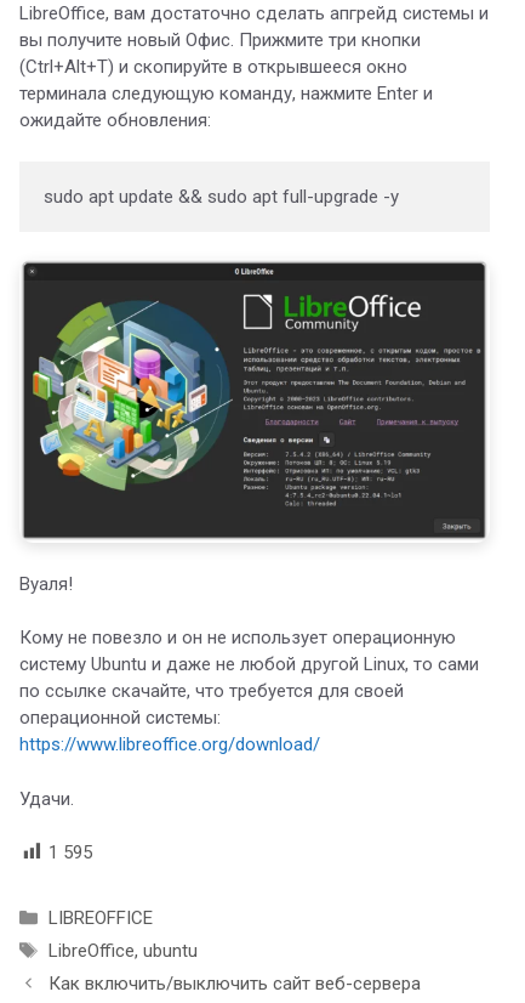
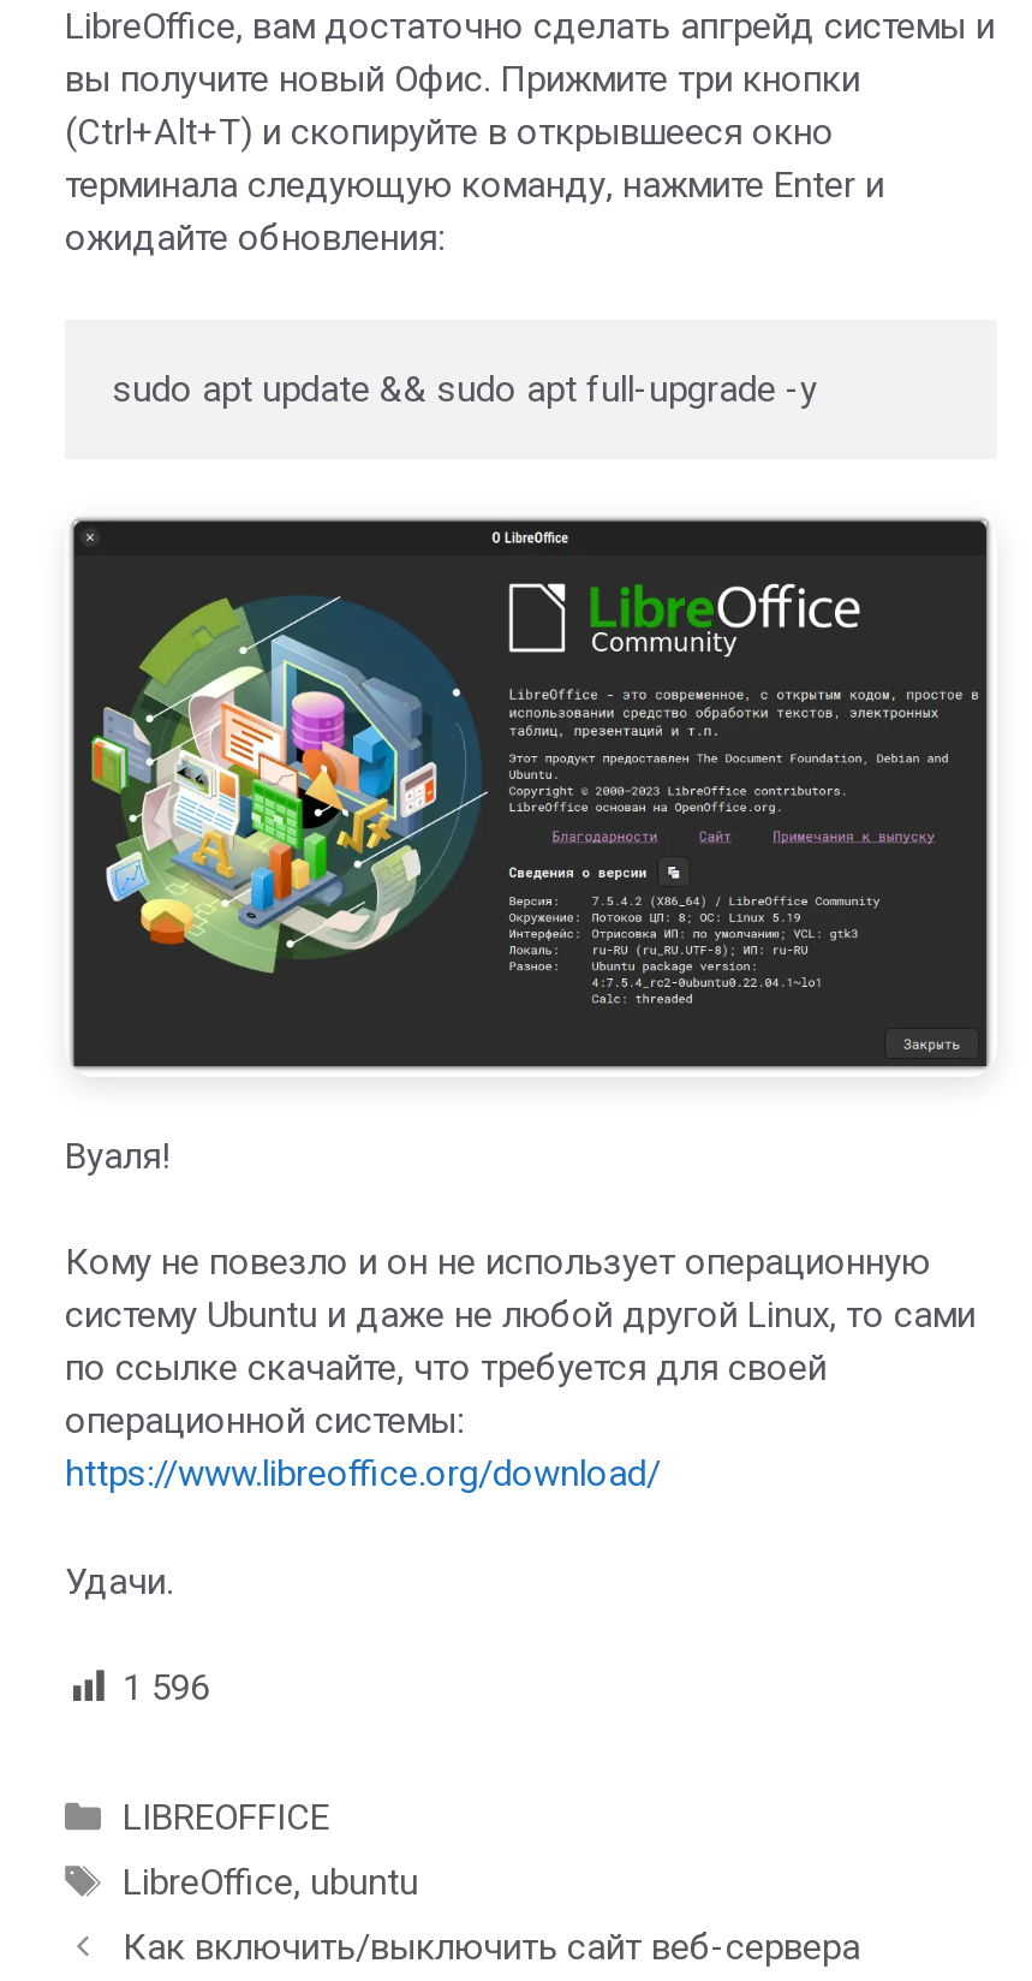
[48,842,92,863] 1 595 -> [123,1666,209,1710] 1 596

